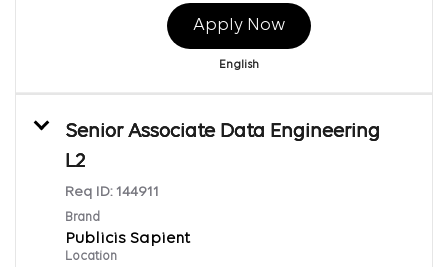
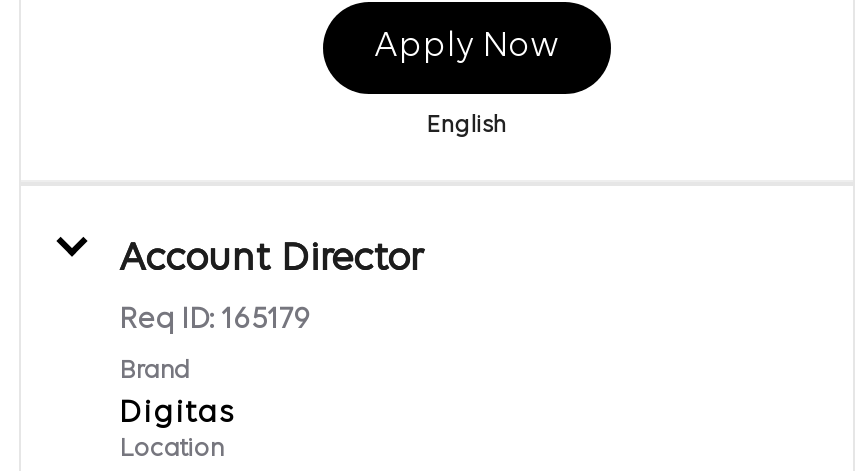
[65,121,380,199] Senior Associate Data Engineering | L2 | Req ID: 144911 -> [119,240,423,336] Account Director | Req ID: 165179
[65,230,190,246] Publicis Sapient -> [119,398,235,430] Digitas

